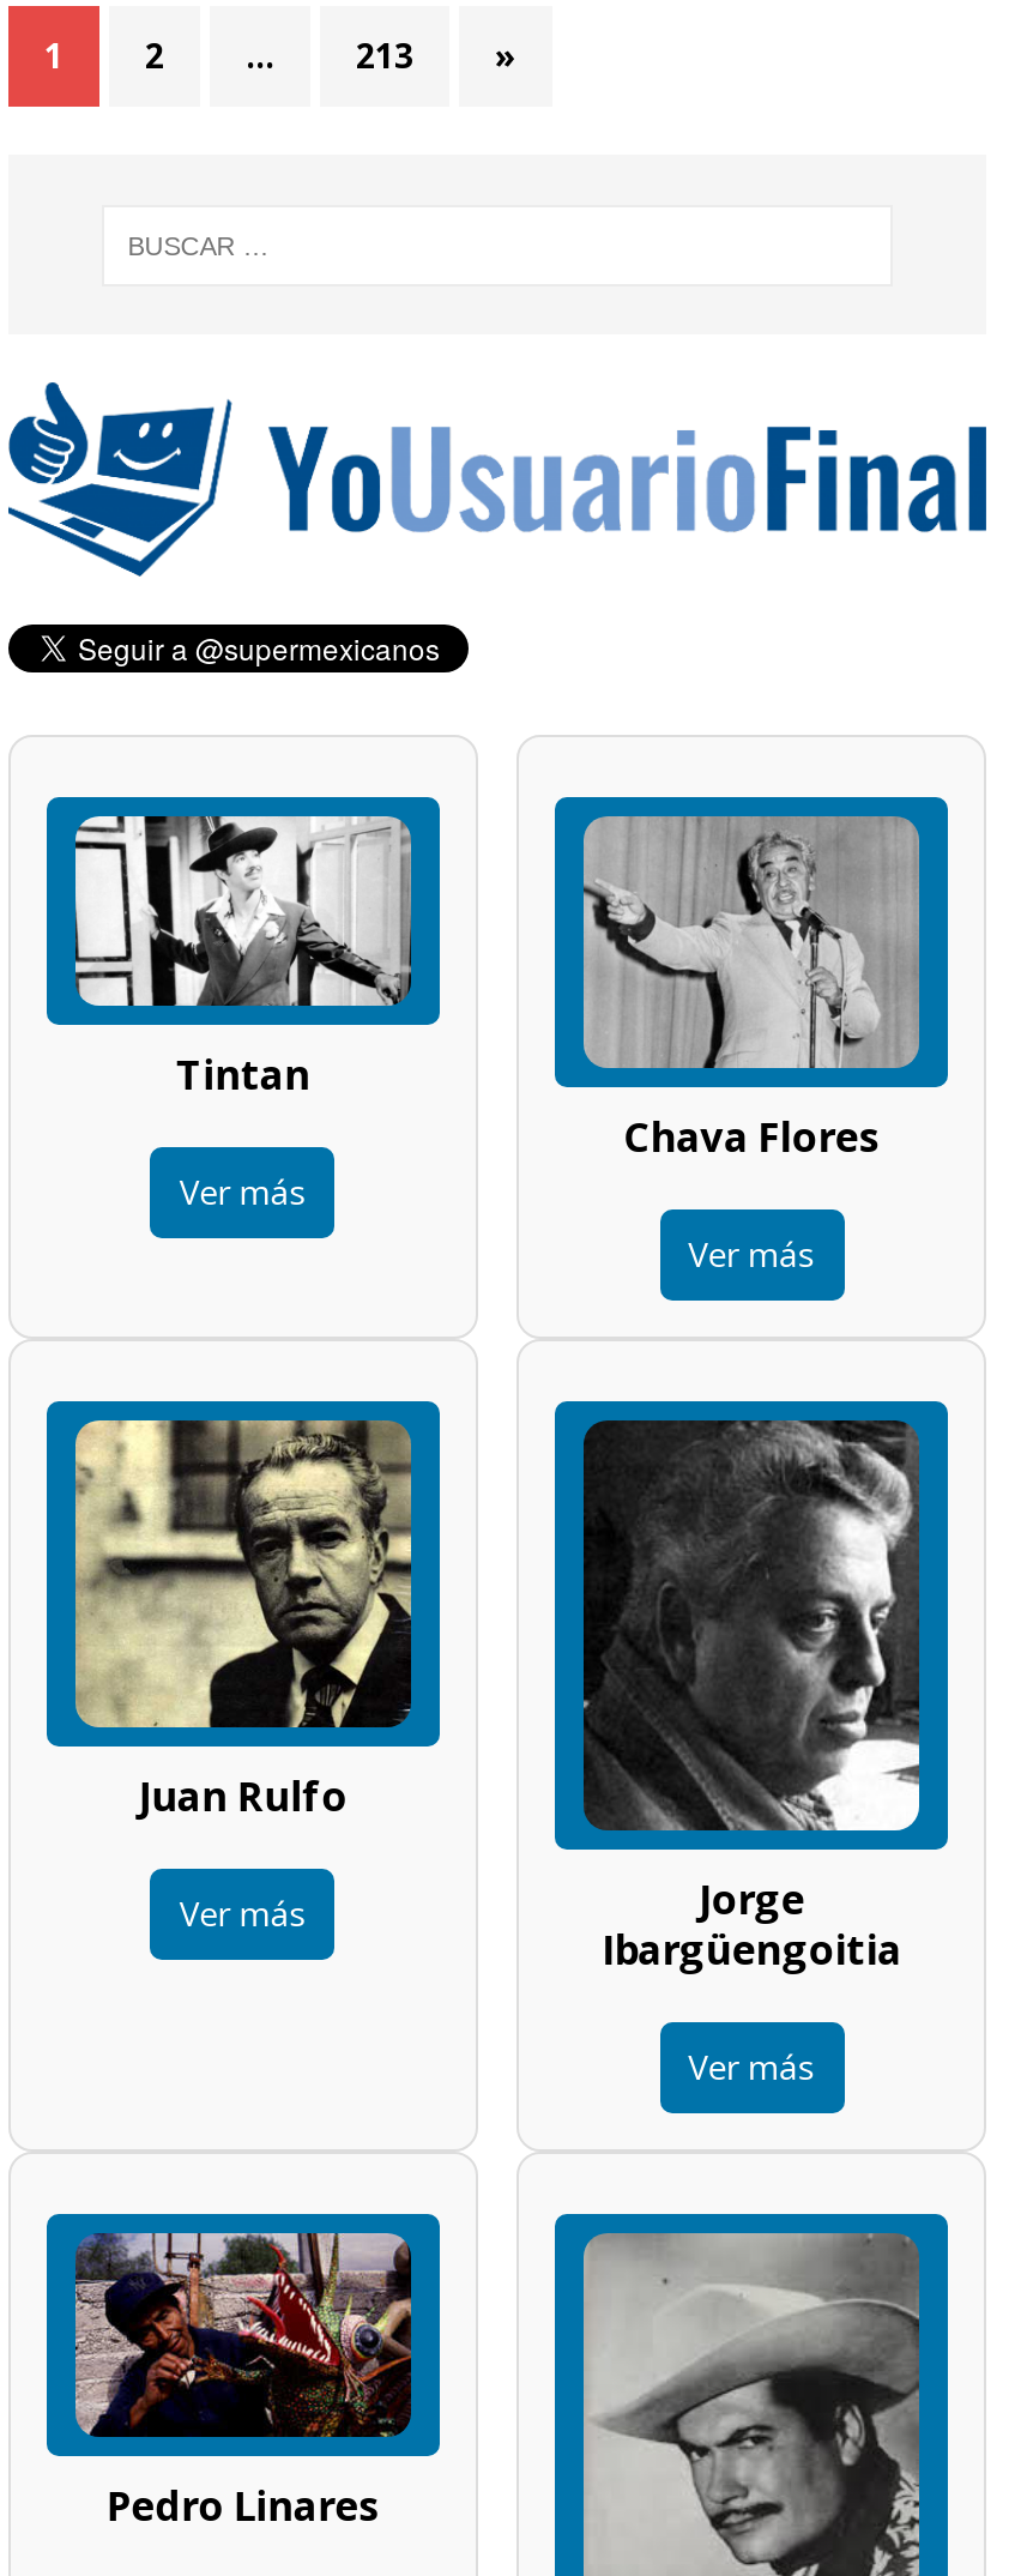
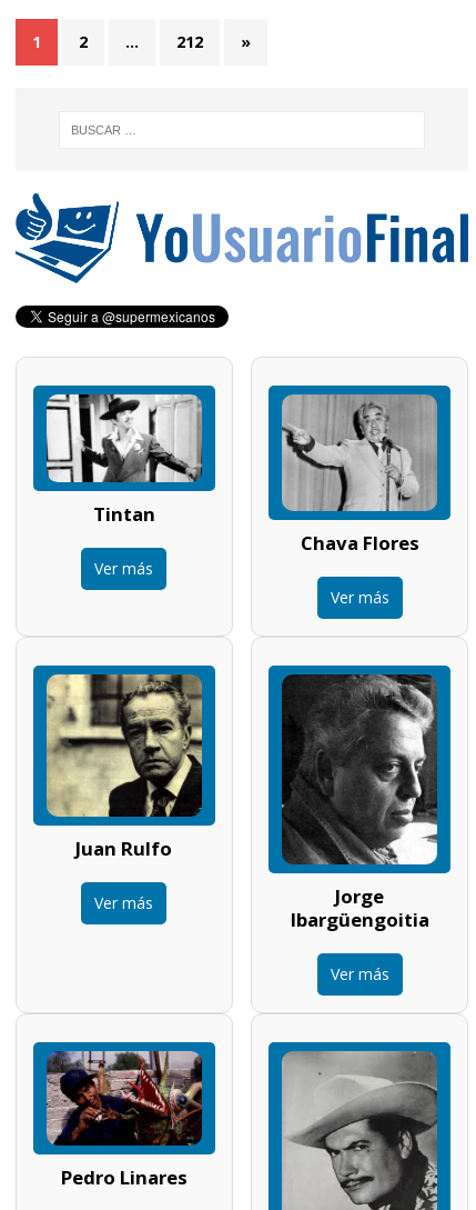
[356,33,413,78] 213 -> [176,31,203,52] 212

